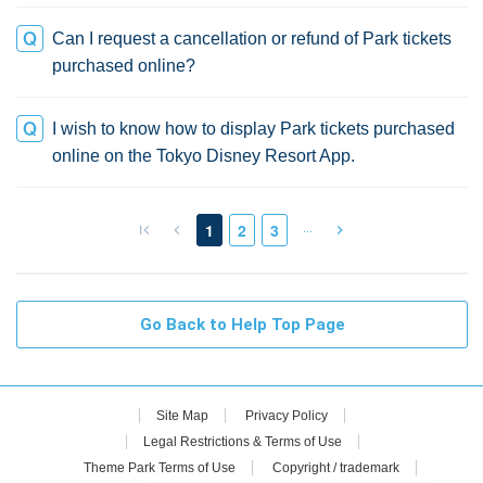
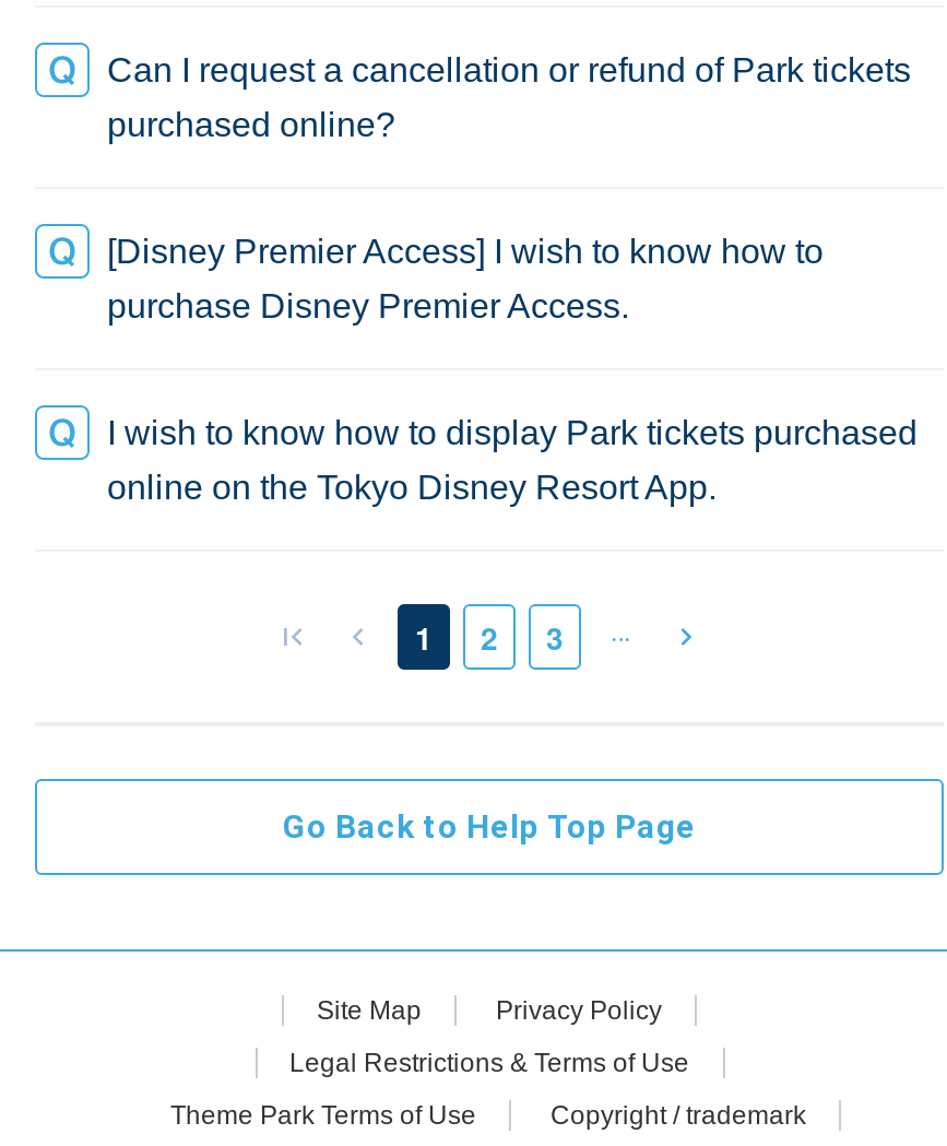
none -> [107,233,824,324] [Disney Premier Access] I wish to know how to | purchase Disney Premier Access.

